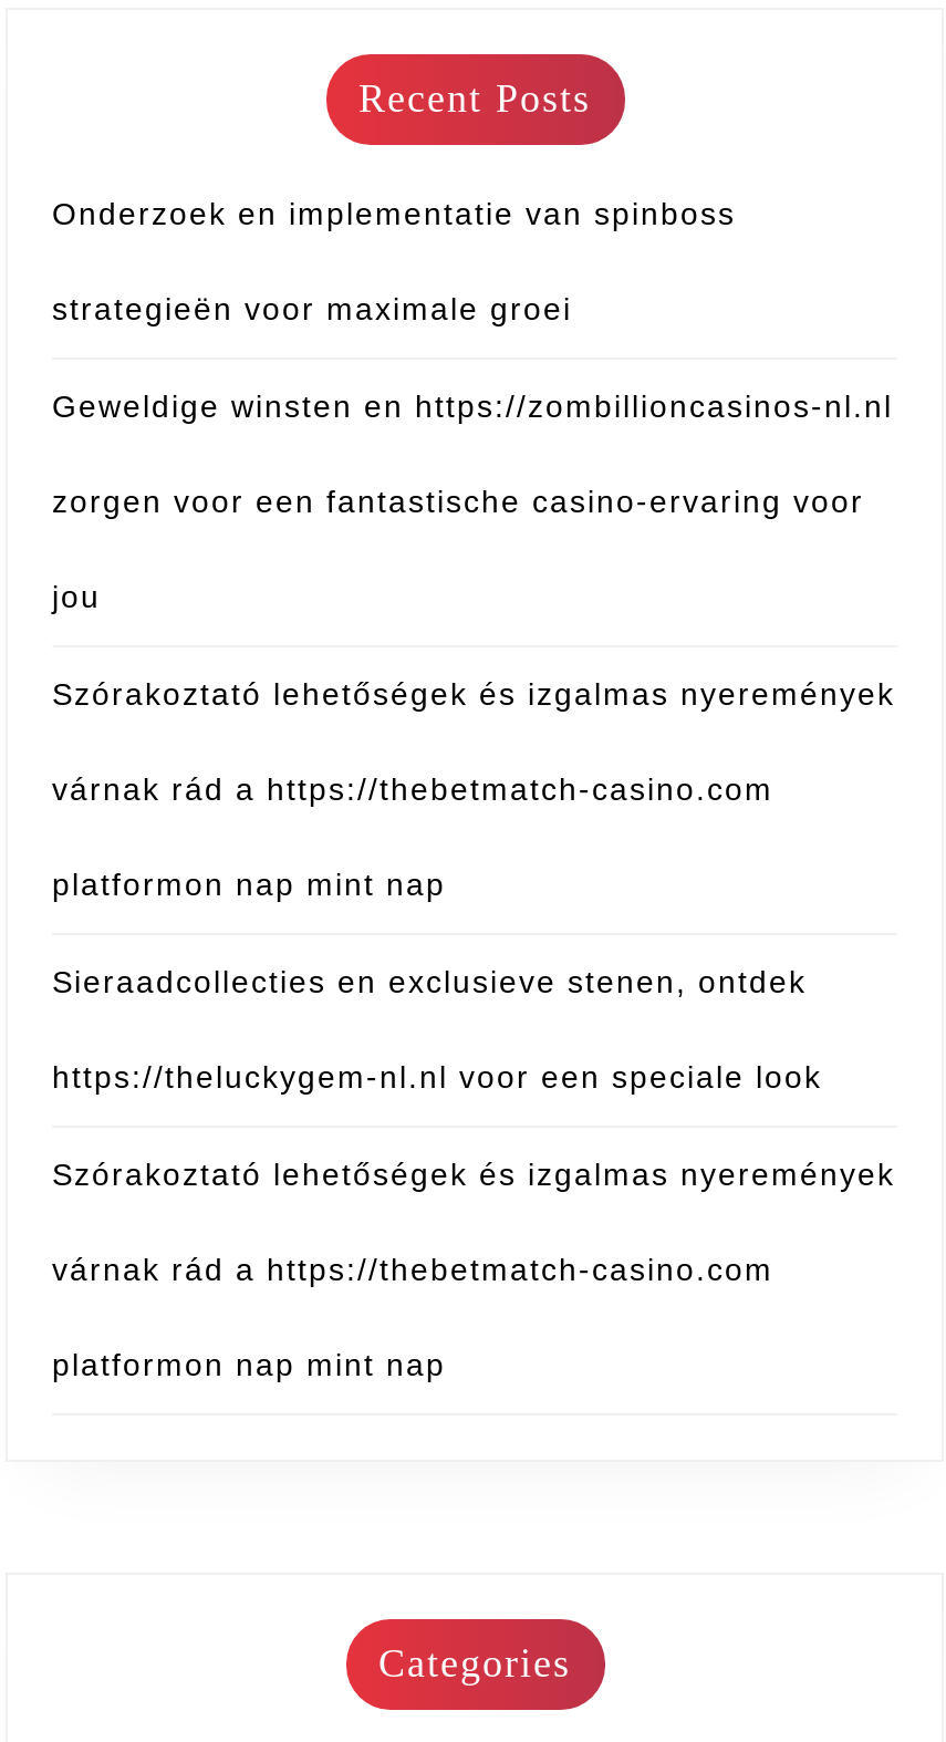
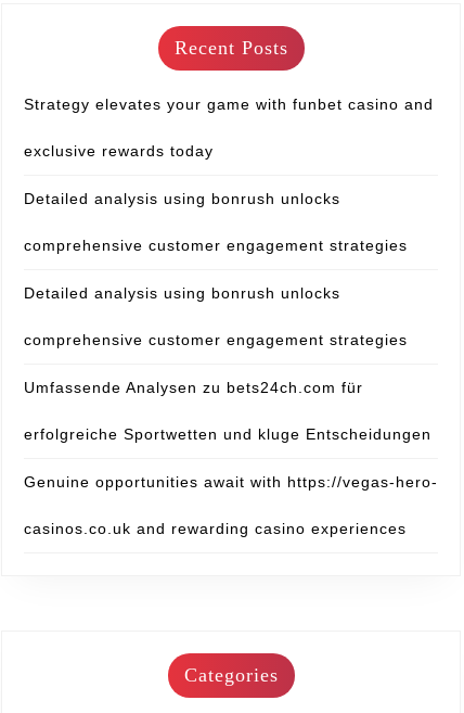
[52,197,895,1383] Onderzoek en implementatie van spinboss | strategieën voor maximale groei | Geweldige winsten en https://zombillioncasinos-nl.nl | zorgen voor een fantastische casino-ervaring voor | jou | Szórakoztató lehetőségek és izgalmas nyeremények | várnak rád a https://thebetmatch-casino.com | platformon nap mint nap | Sieraadcollecties en exclusieve stenen, ontdek | https://theluckygem-nl.nl voor een speciale look | Szórakoztató lehetőségek és izgalmas nyeremények | várnak rád a https://thebetmatch-casino.com | platformon nap mint nap -> [24,96,438,538] Strategy elevates your game with funbet casino and | exclusive rewards today | Detailed analysis using bonrush unlocks | comprehensive customer engagement strategies | Detailed analysis using bonrush unlocks | comprehensive customer engagement strategies | Umfassende Analysen zu bets24ch.com für | erfolgreiche Sportwetten und kluge Entscheidungen | Genuine opportunities await with https://vegas-hero- | casinos.co.uk and rewarding casino experiences

